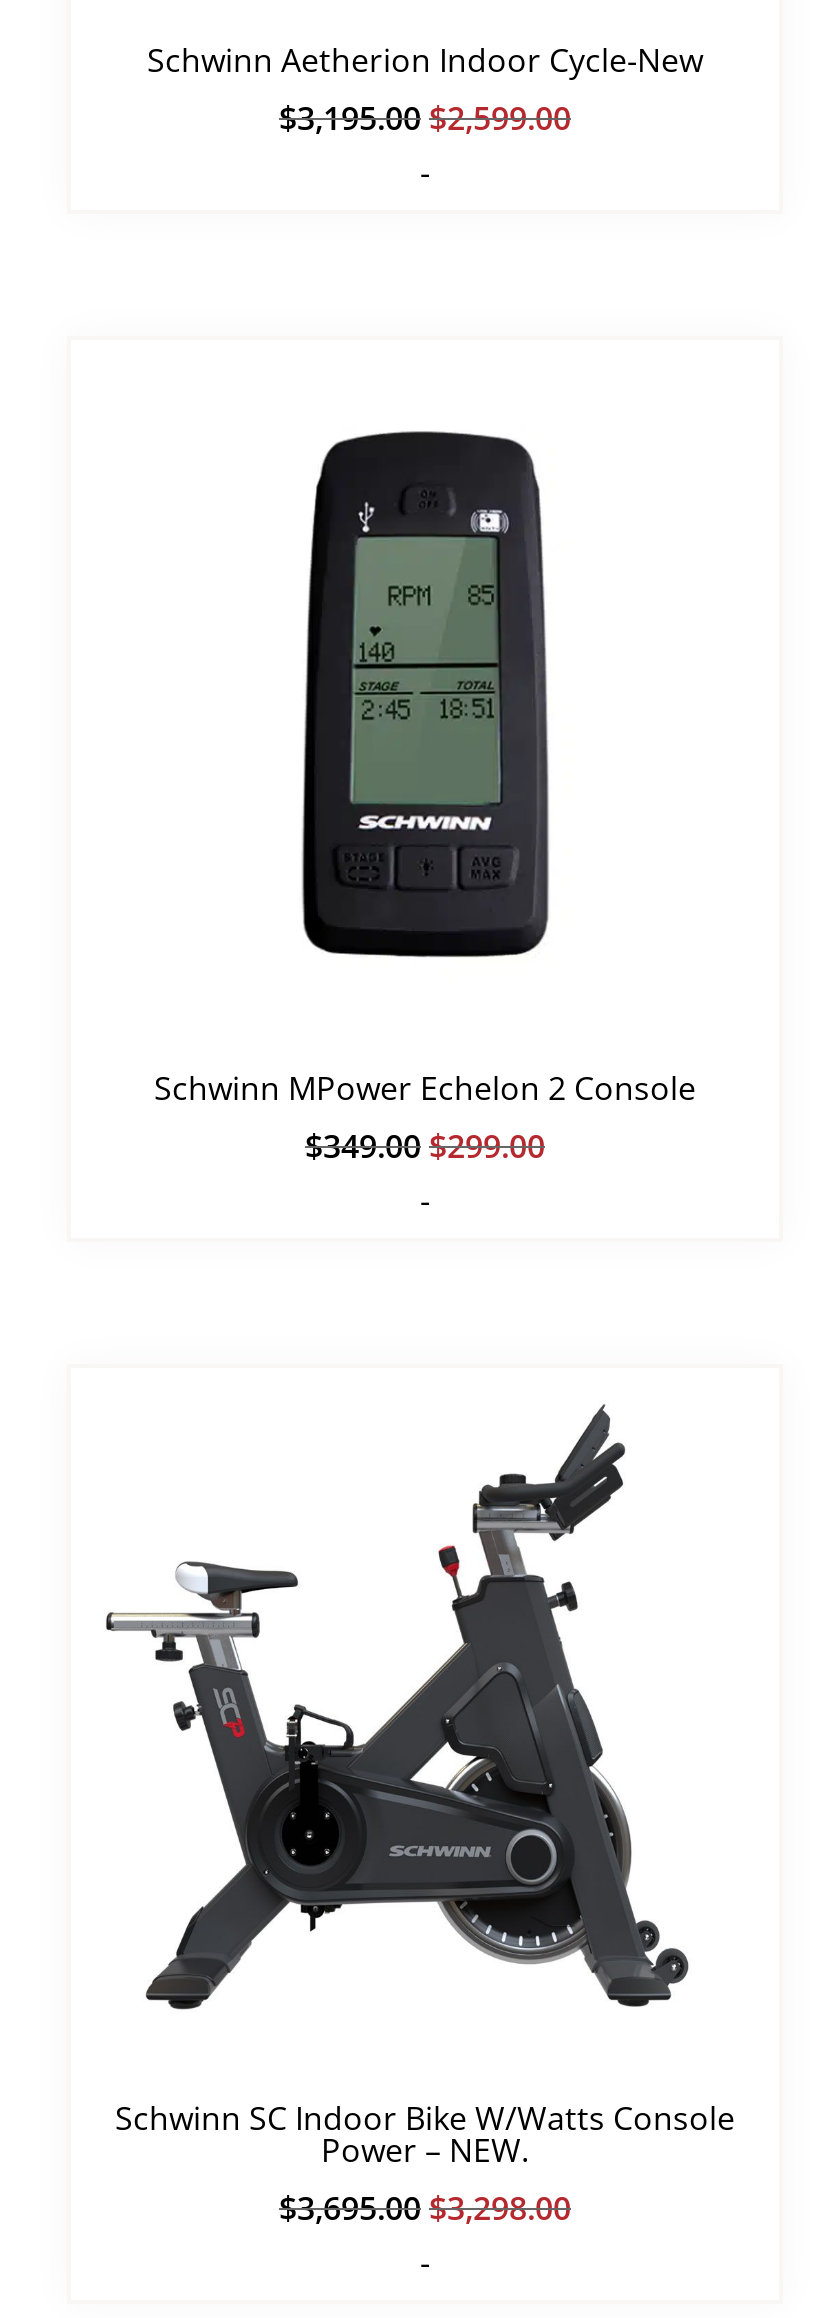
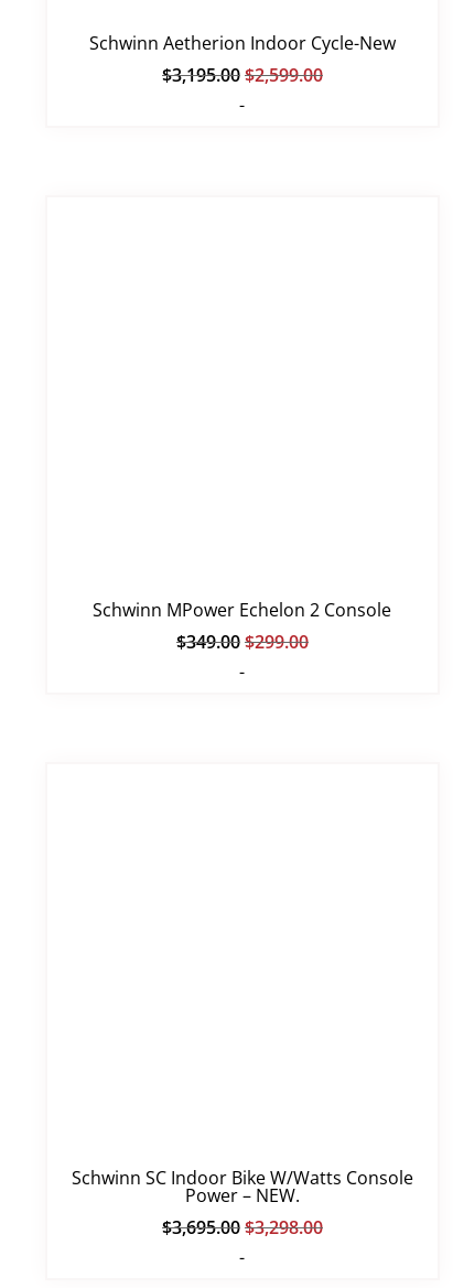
[301,430,551,960] [image] -> none
[103,1404,691,2012] [image] -> none

